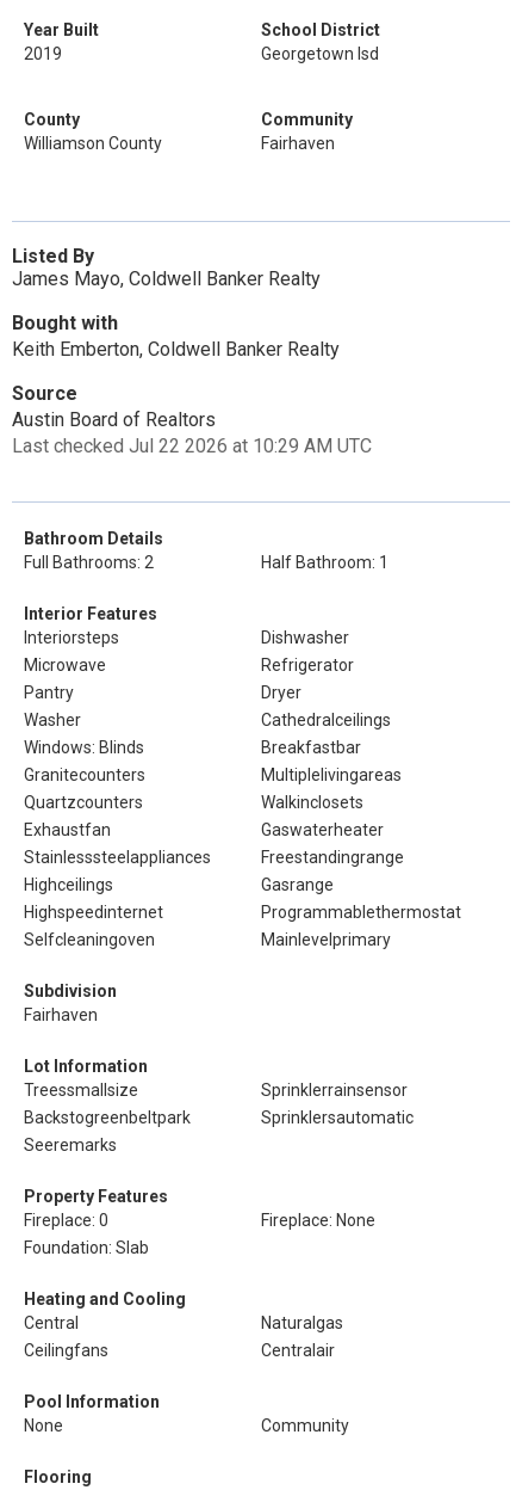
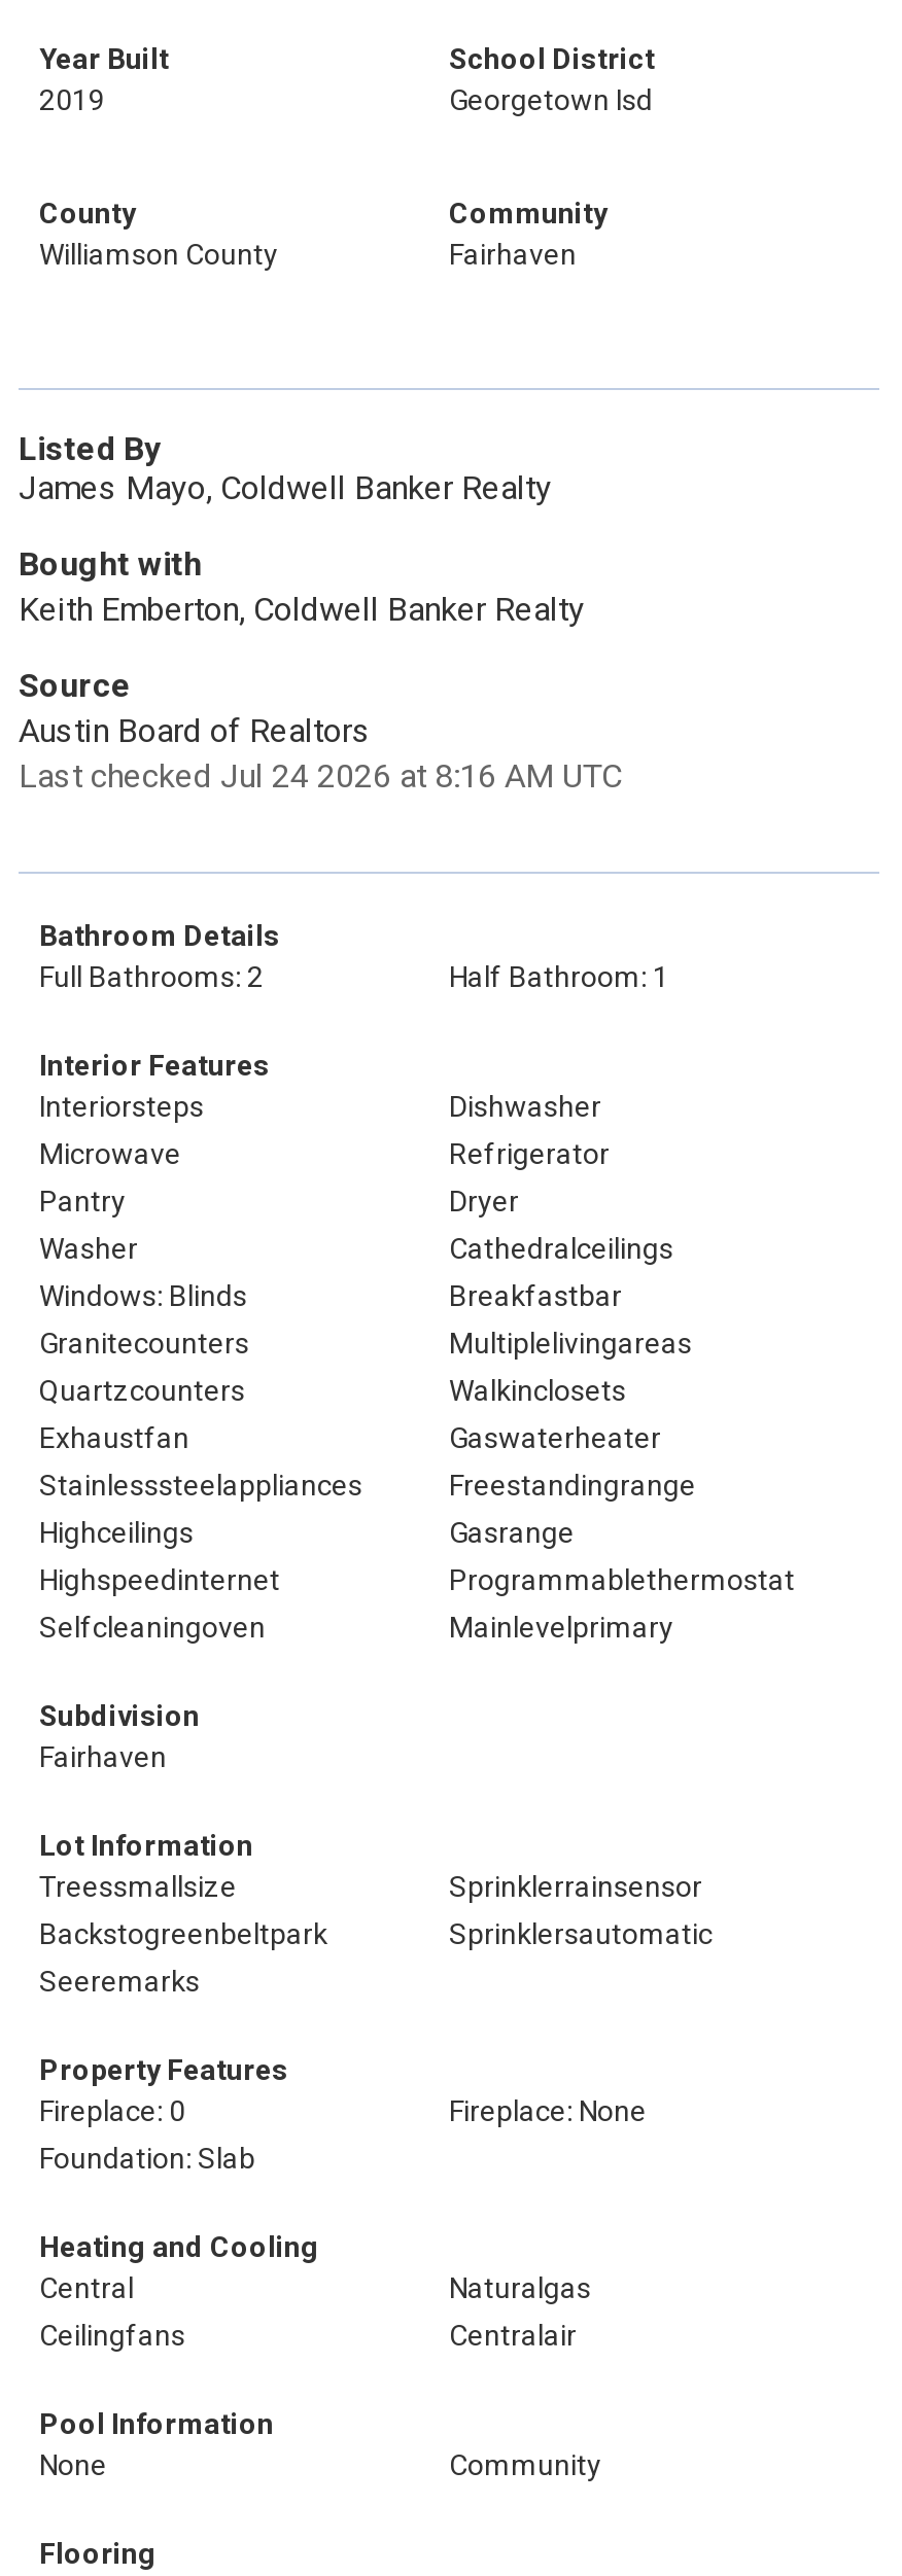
[12,435,372,457] Last checked Jul 22 2026 at 10:29 AM UTC -> [19,756,622,796] Last checked Jul 24 2026 at 8:16 AM UTC

